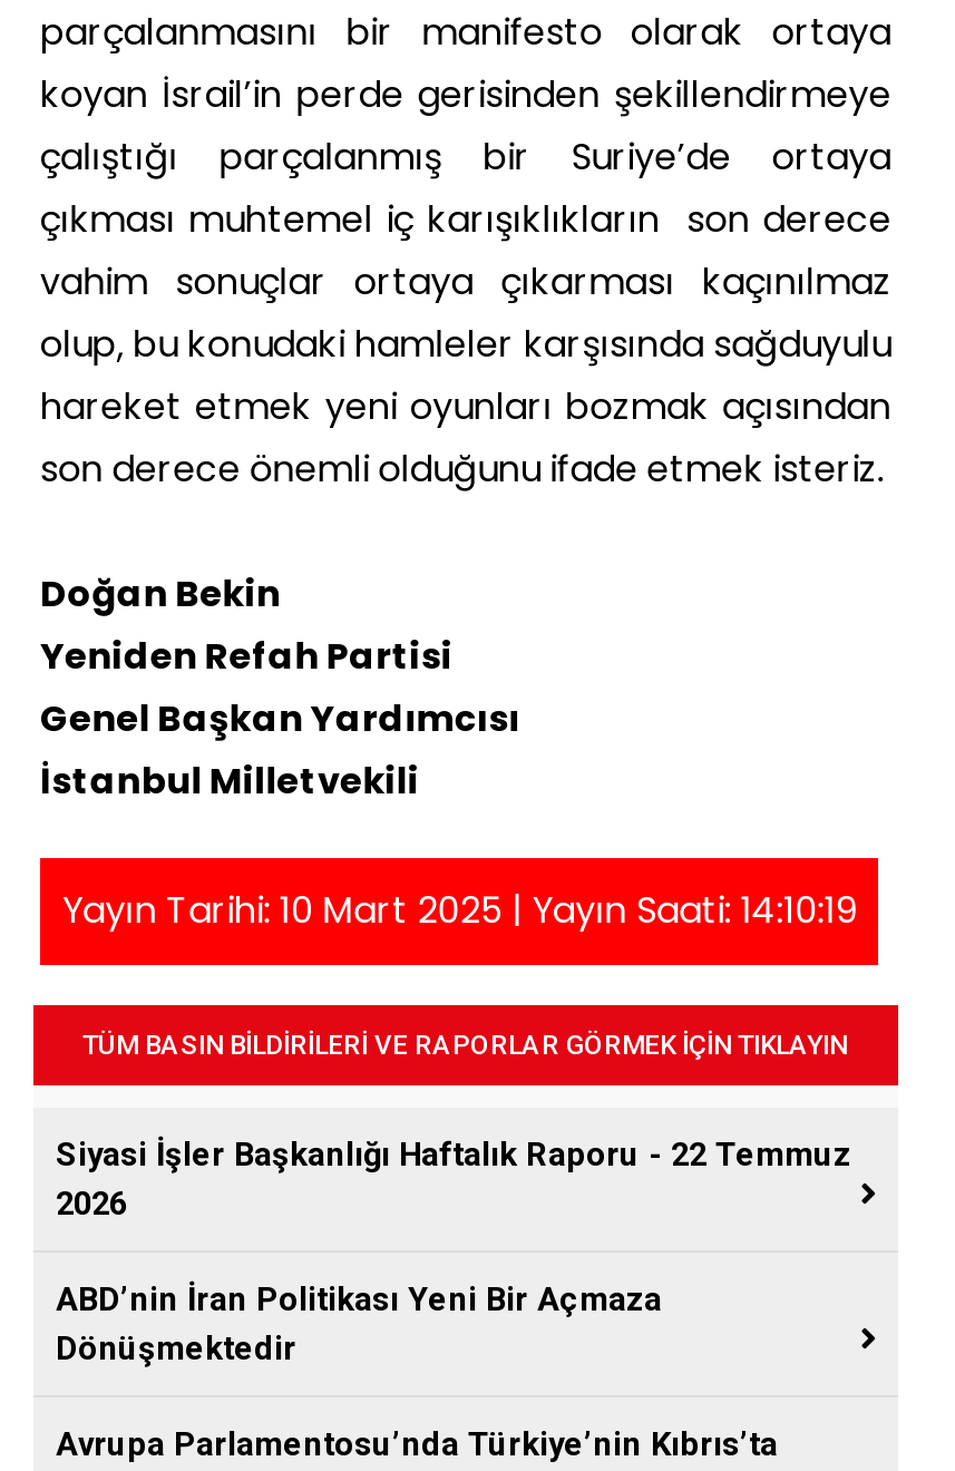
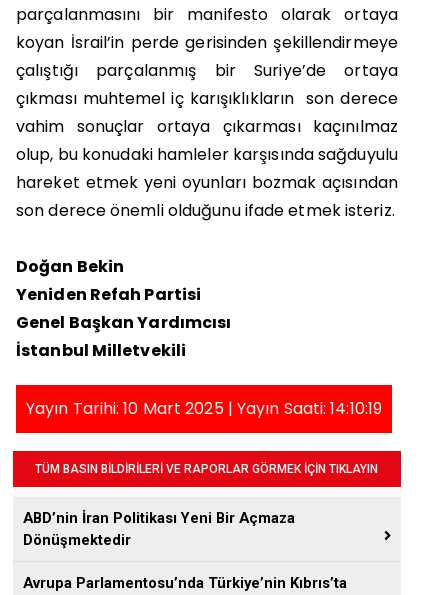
[56,1134,851,1223] Siyasi İşler Başkanlığı Haftalık Raporu - 22 Temmuz | 2026 -> none

